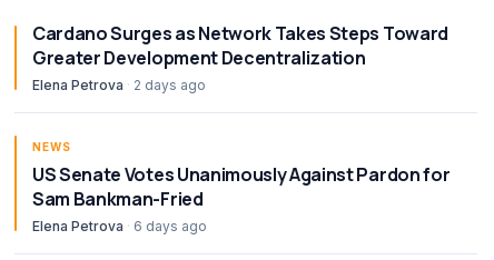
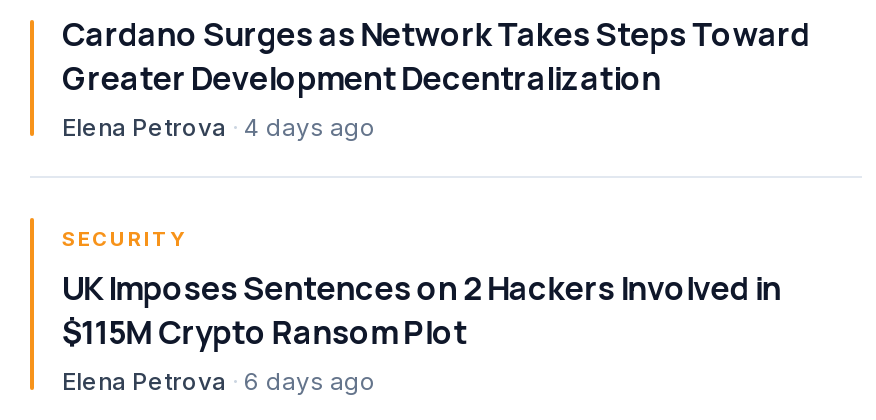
[32,77,206,93] Elena Petrova · 2 days ago -> [62,112,376,142] Elena Petrova · 4 days ago
[32,140,450,211] NEWS | US Senate Votes Unanimously Against Pardon for | Sam Bankman-Fried -> [62,226,781,354] SECURITY | UK Imposes Sentences on 2 Hackers Involved in | $115M Crypto Ransom Plot

